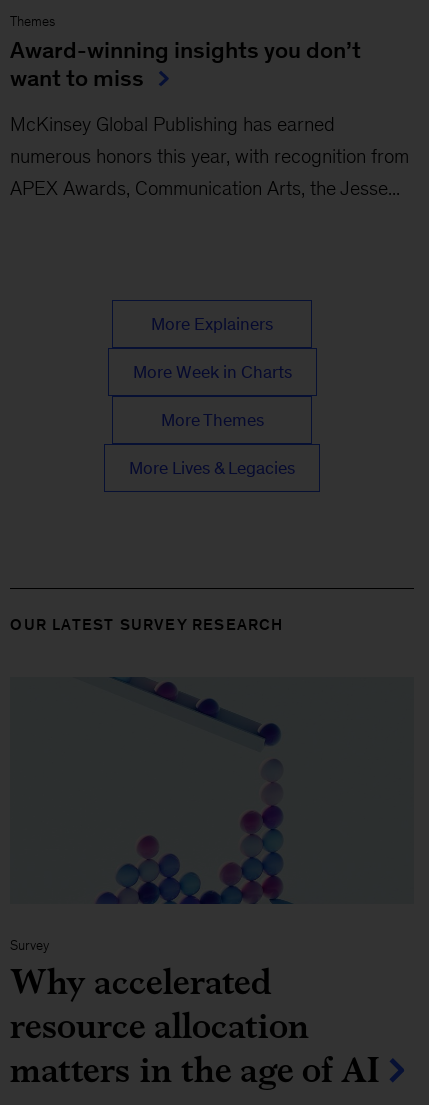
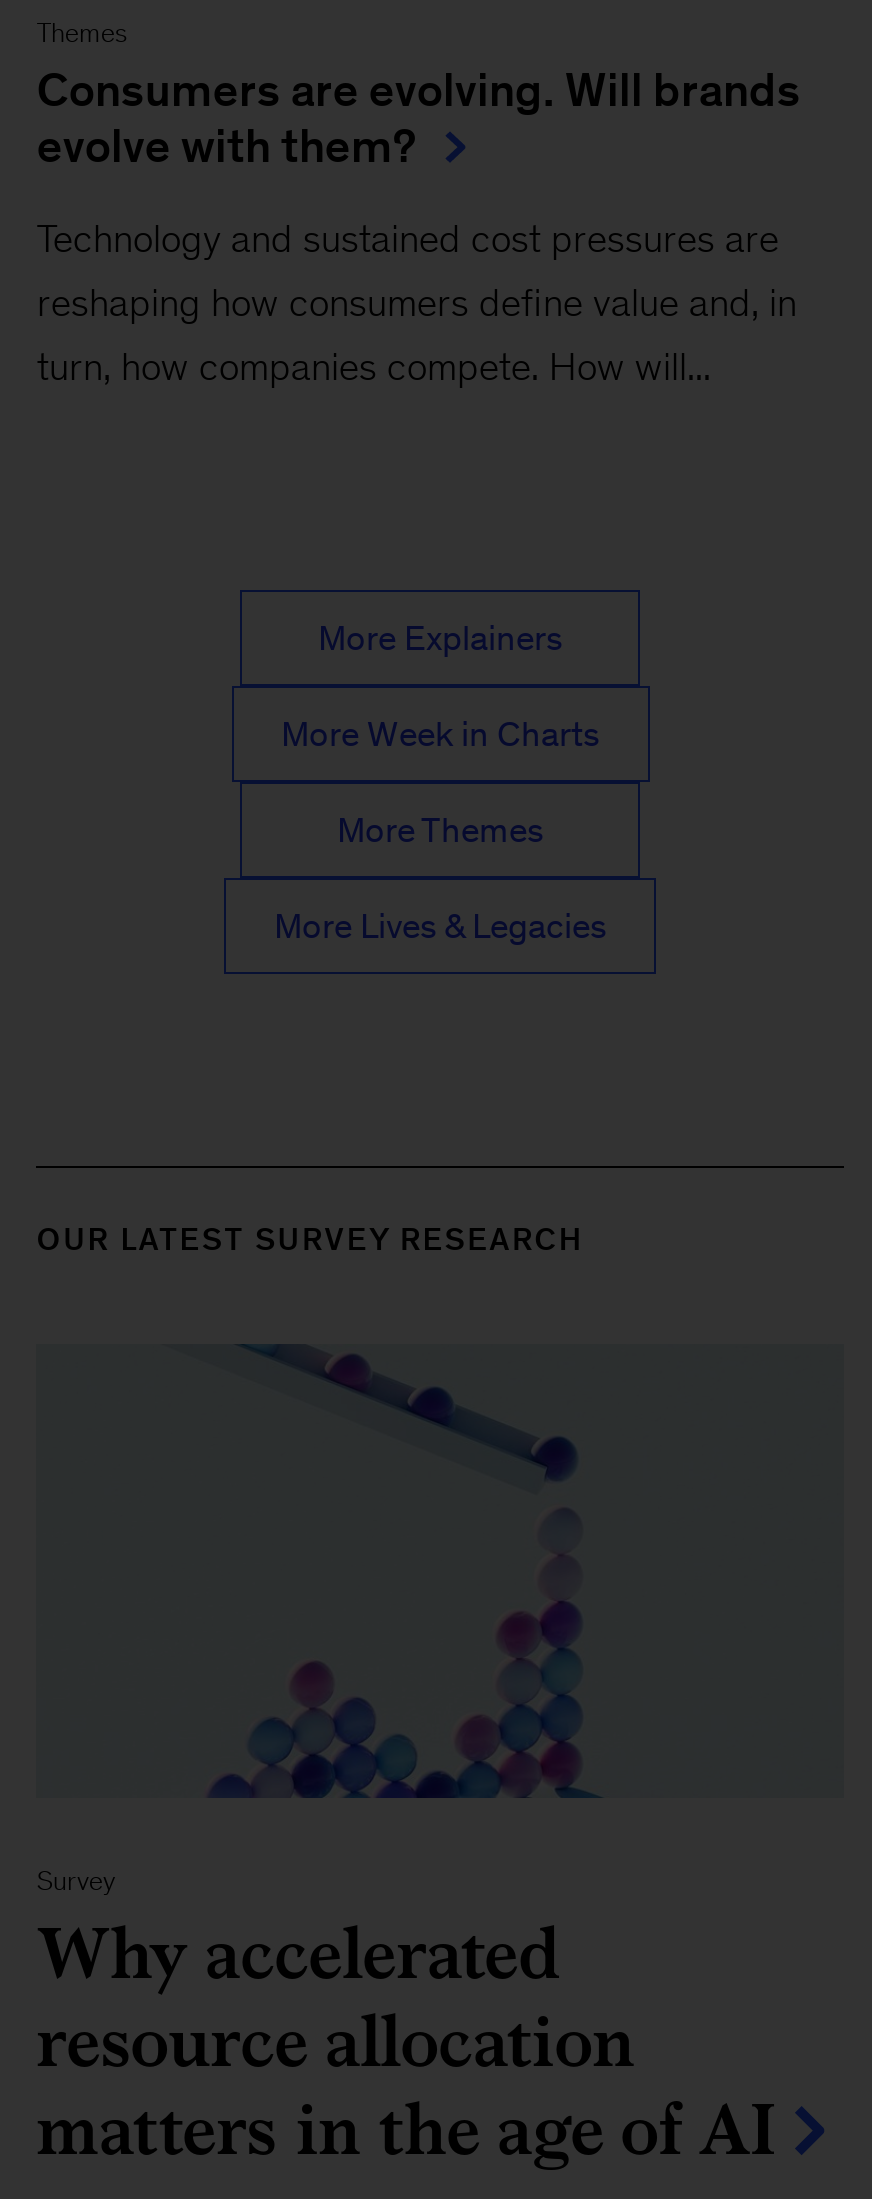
[10,37,361,91] Award-winning insights you don’t | want to miss -> [37,65,801,173] Consumers are evolving. Will brands | evolve with them?
[10,113,335,135] McKinsey Global Publishing has earned -> [37,217,779,261] Technology and sustained cost pressures are
[10,145,409,167] numerous honors this year, with recognition from -> [37,281,797,325] reshaping how consumers define value and, in
[10,177,400,199] APEX Awards, Communication Arts, the Jesse... -> [37,345,711,389] turn, how companies compete. How will...

